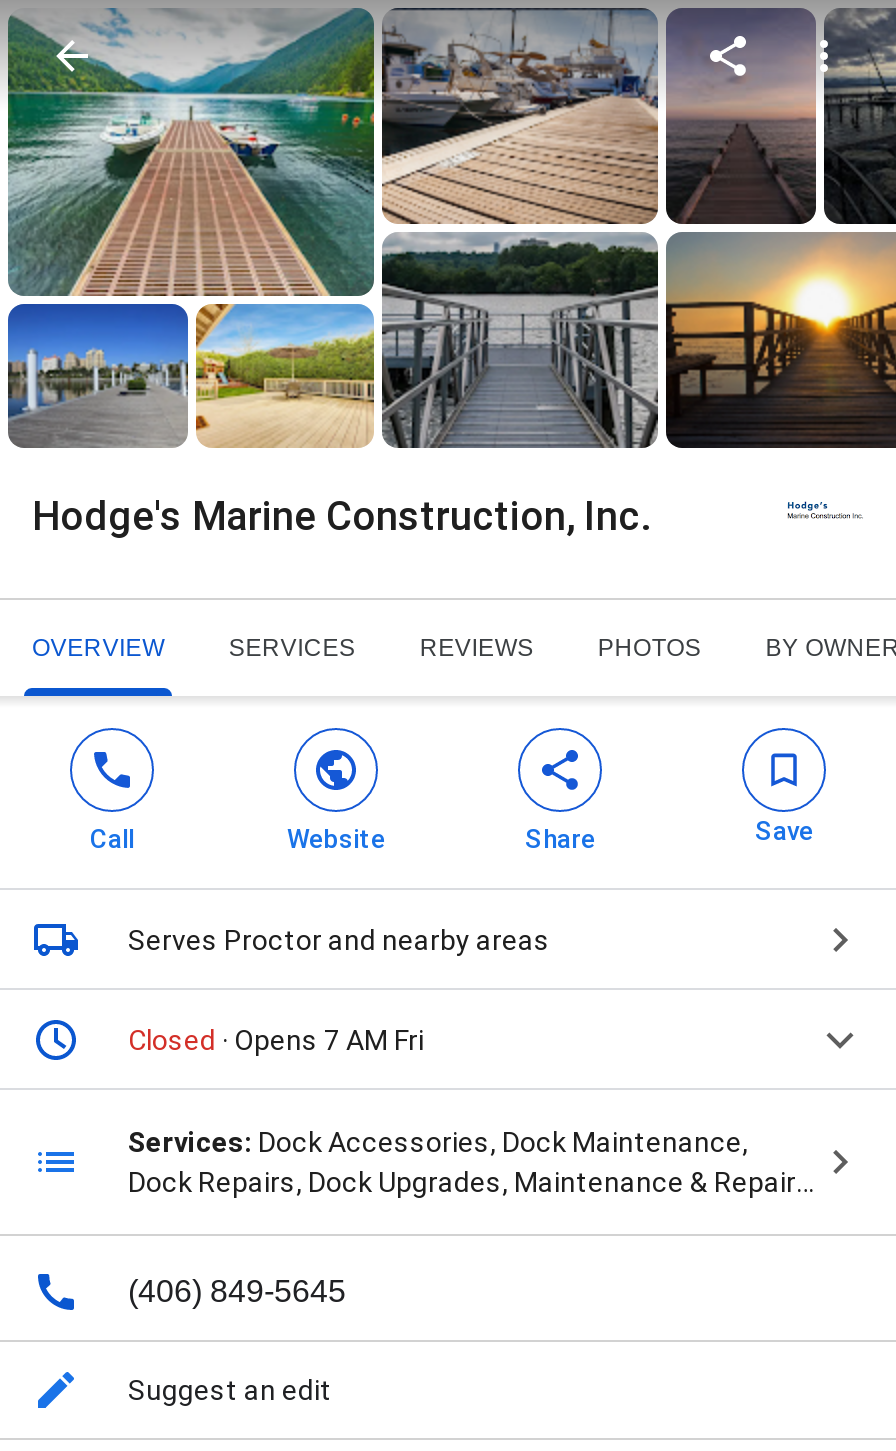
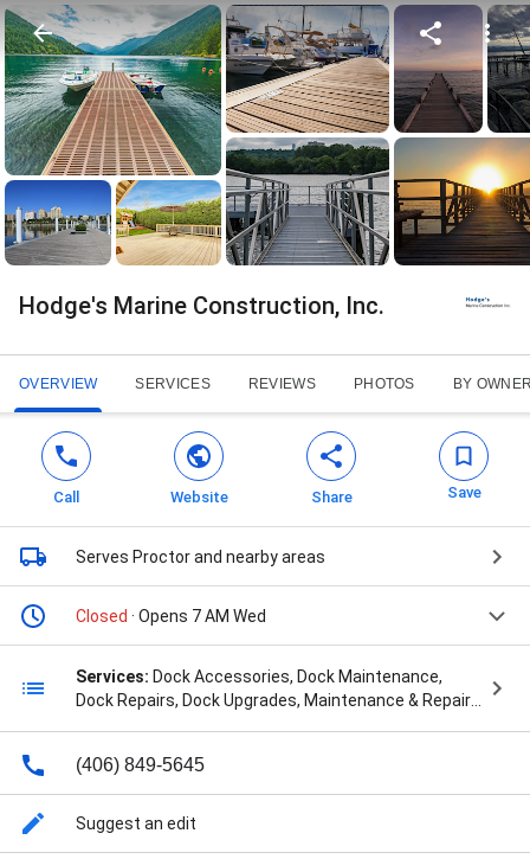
[128,1024,424,1056] Closed · Opens 7 AM Fri -> [76,607,266,626] Closed · Opens 7 AM Wed

